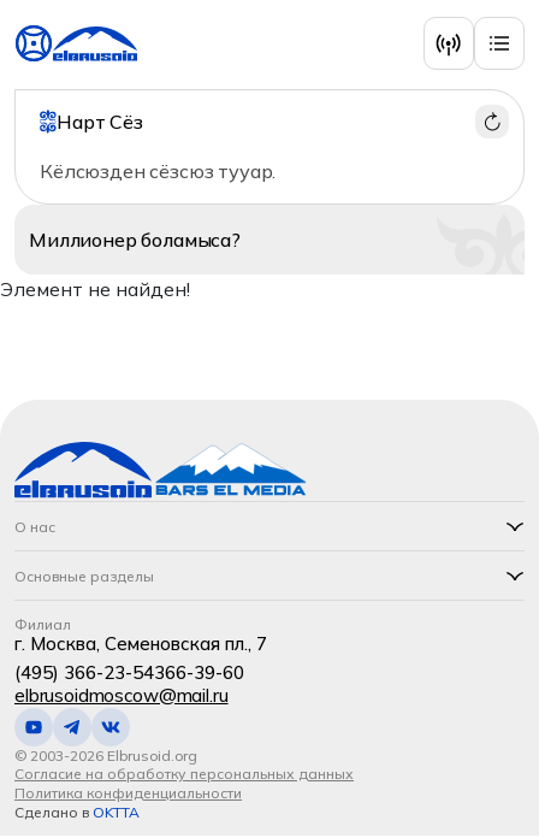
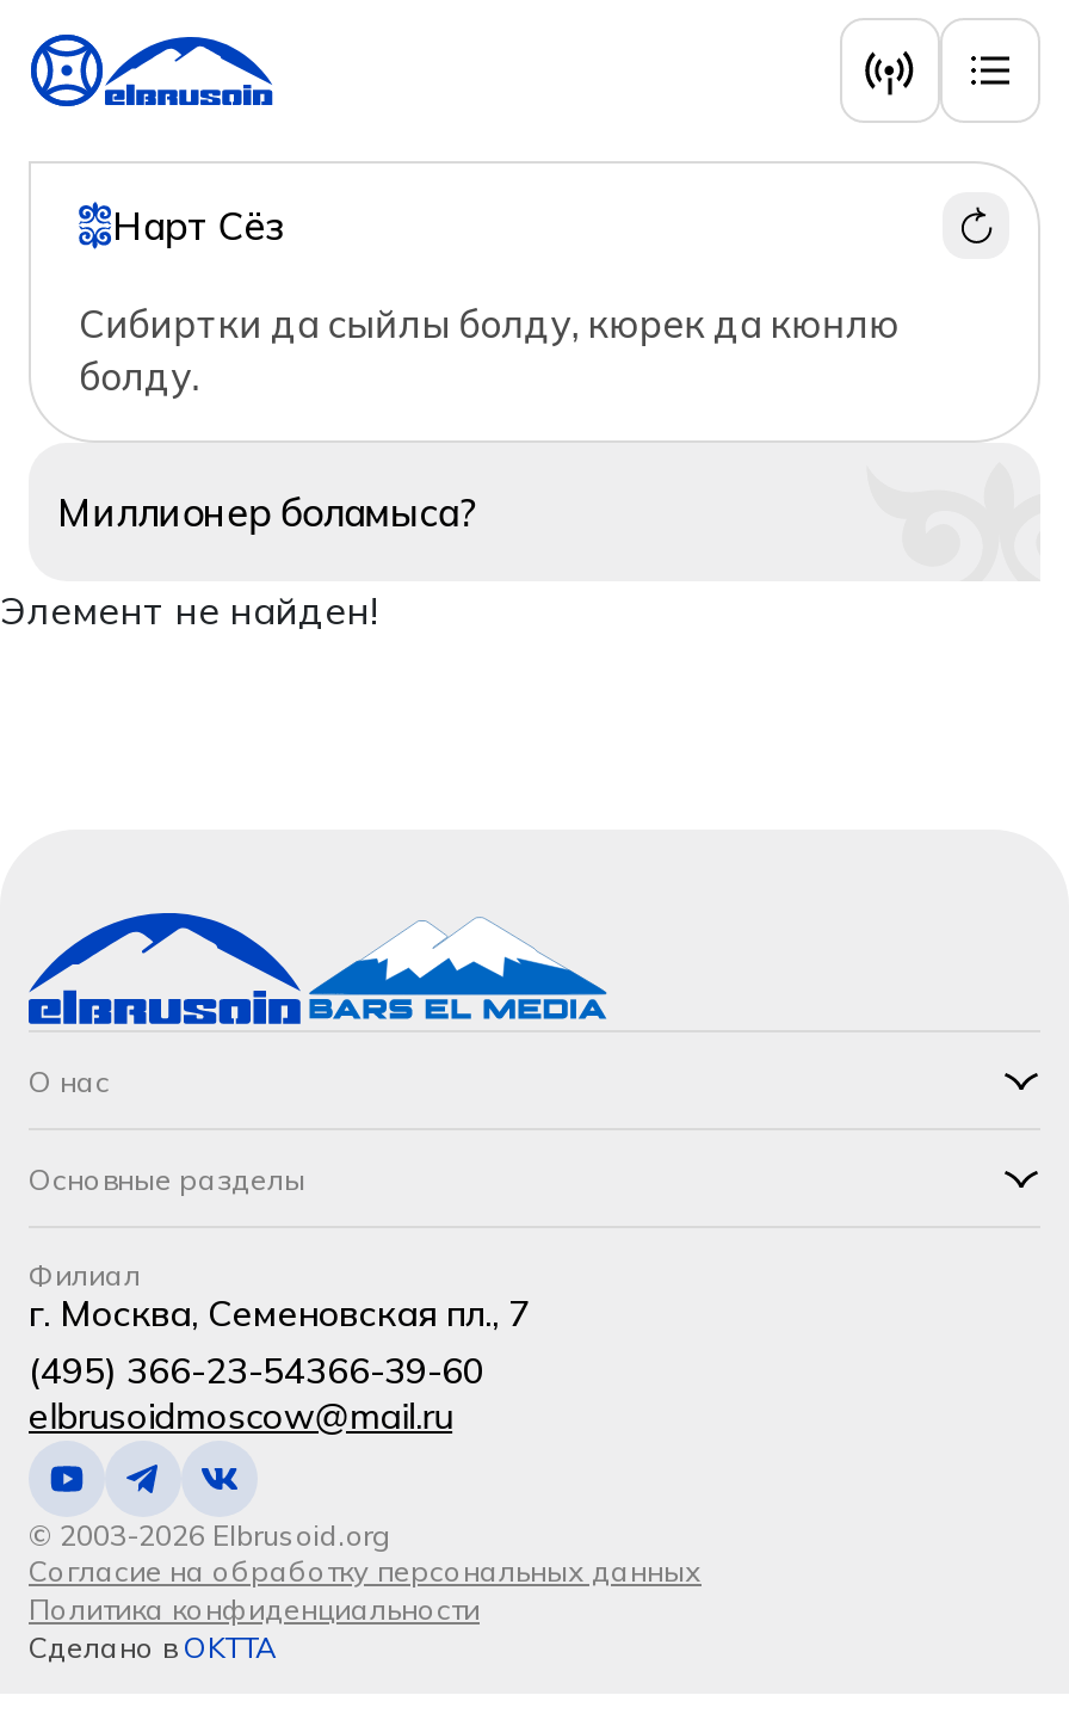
[40,159,276,183] Кёлсюзден сёзсюз тууар. -> [79,300,899,400] Сибиртки да сыйлы болду, кюрек да кюнлю | болду.

